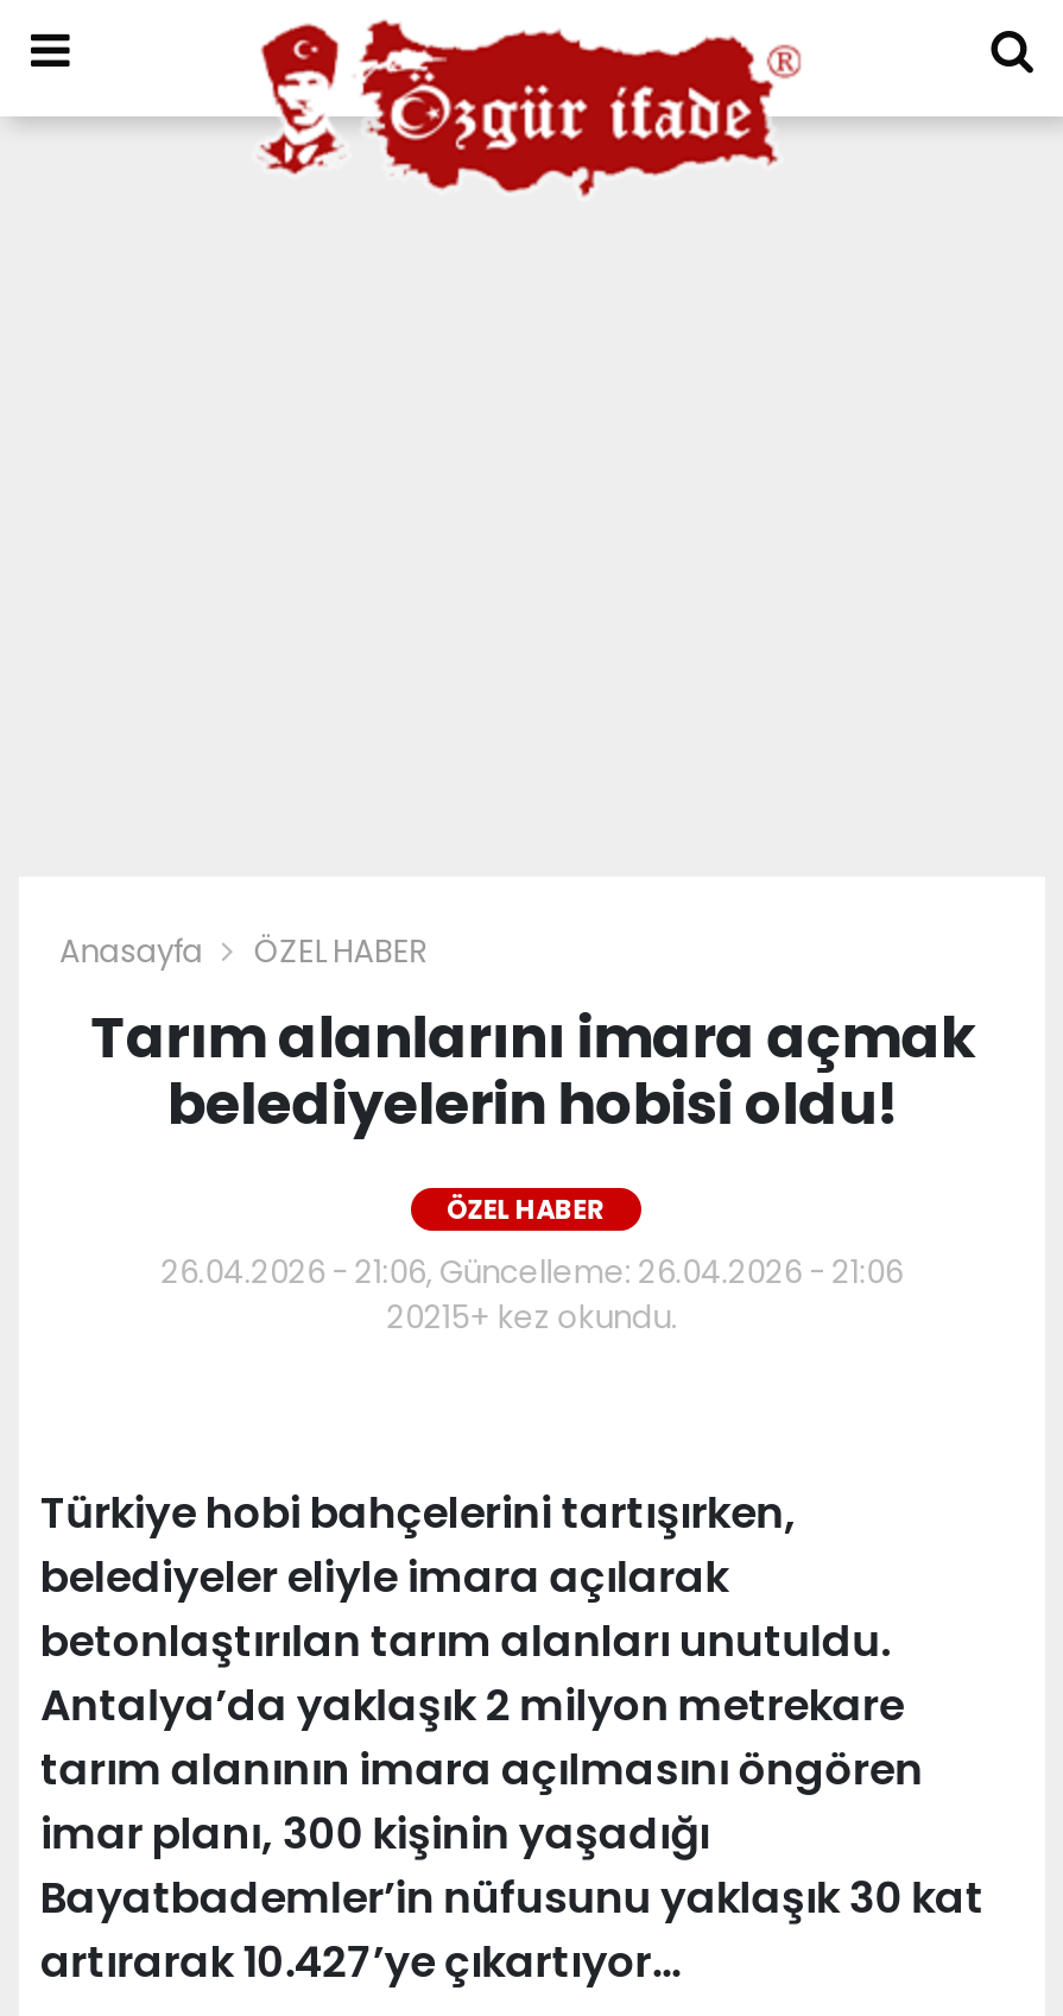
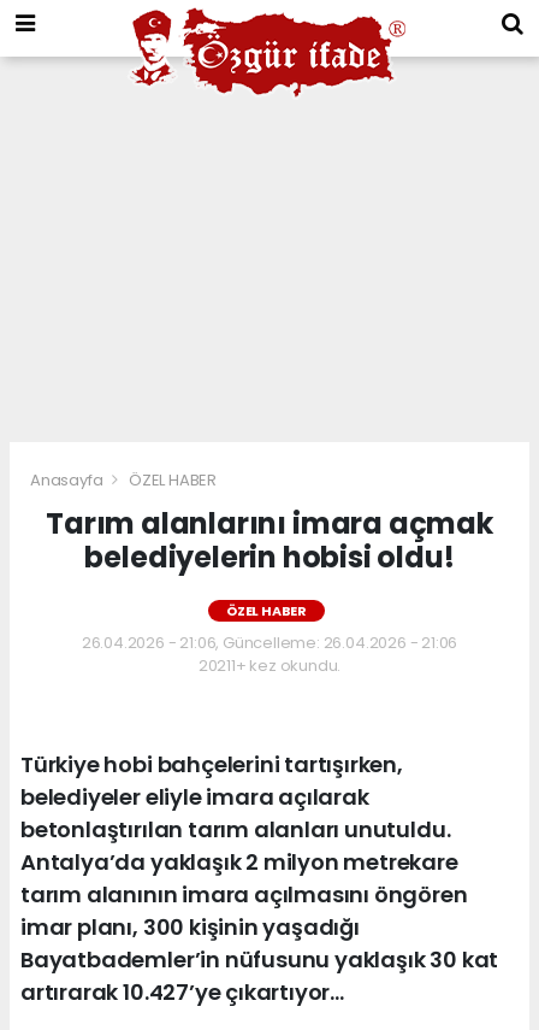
[386,1294,678,1340] 20215+ kez okundu. -> [198,654,341,677] 20211+ kez okundu.

